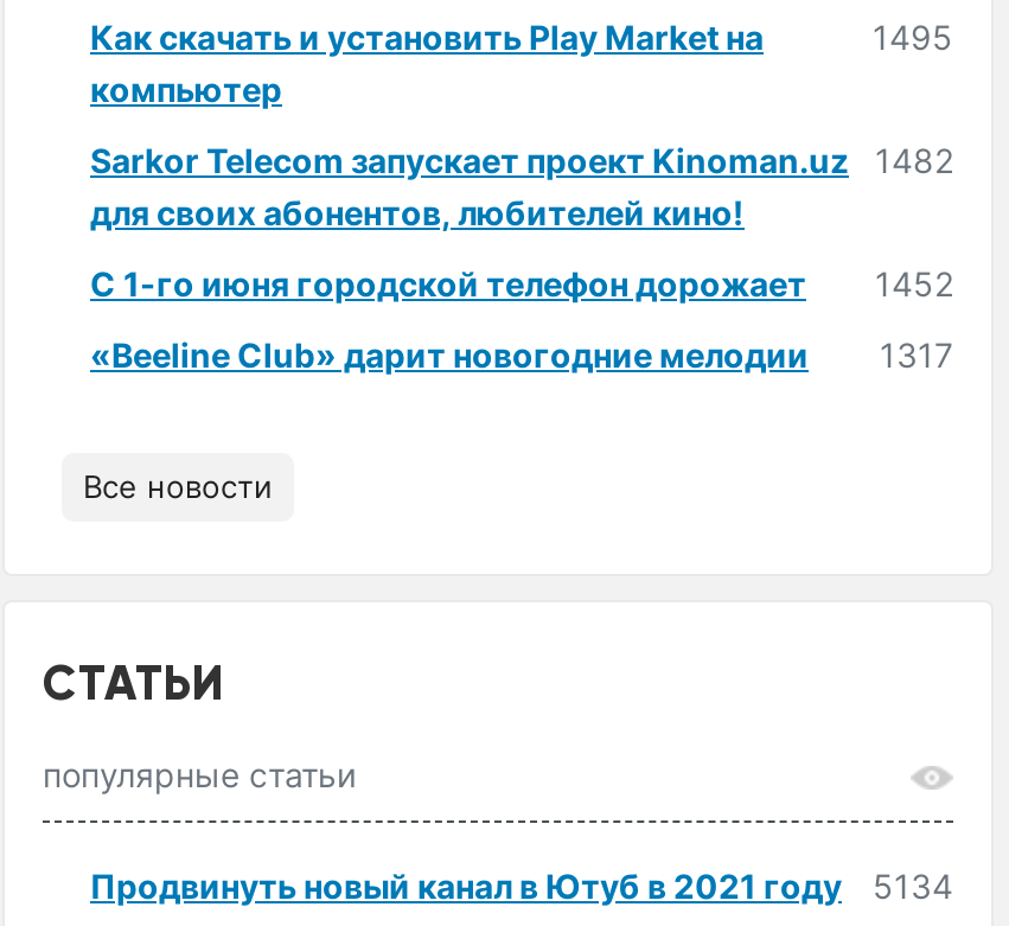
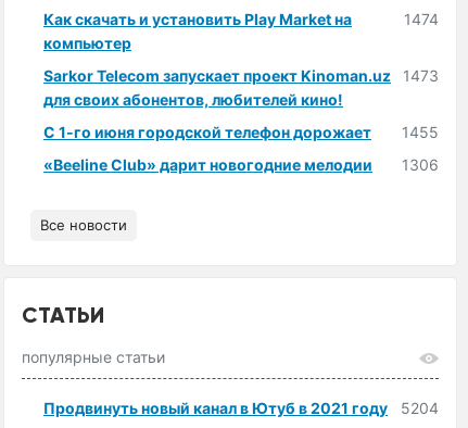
[873,17,953,57] 1495 -> [404,10,439,28] 1474
[90,140,953,181] Sarkor Telecom запускает проект Kinoman.uz 1482 -> [43,66,439,85] Sarkor Telecom запускает проект Kinoman.uz 1473
[90,264,953,304] С 1-го июня городской телефон дорожает 1452 -> [43,123,439,141] С 1-го июня городской телефон дорожает 1455
[90,335,953,375] «Beeline Club» дарит новогодние мелодии 1317 -> [43,156,439,174] «Beeline Club» дарит новогодние мелодии 1306
[90,866,953,906] Продвинуть новый канал в Ютуб в 2021 году 5134 -> [43,399,439,417] Продвинуть новый канал в Ютуб в 2021 году 5204

